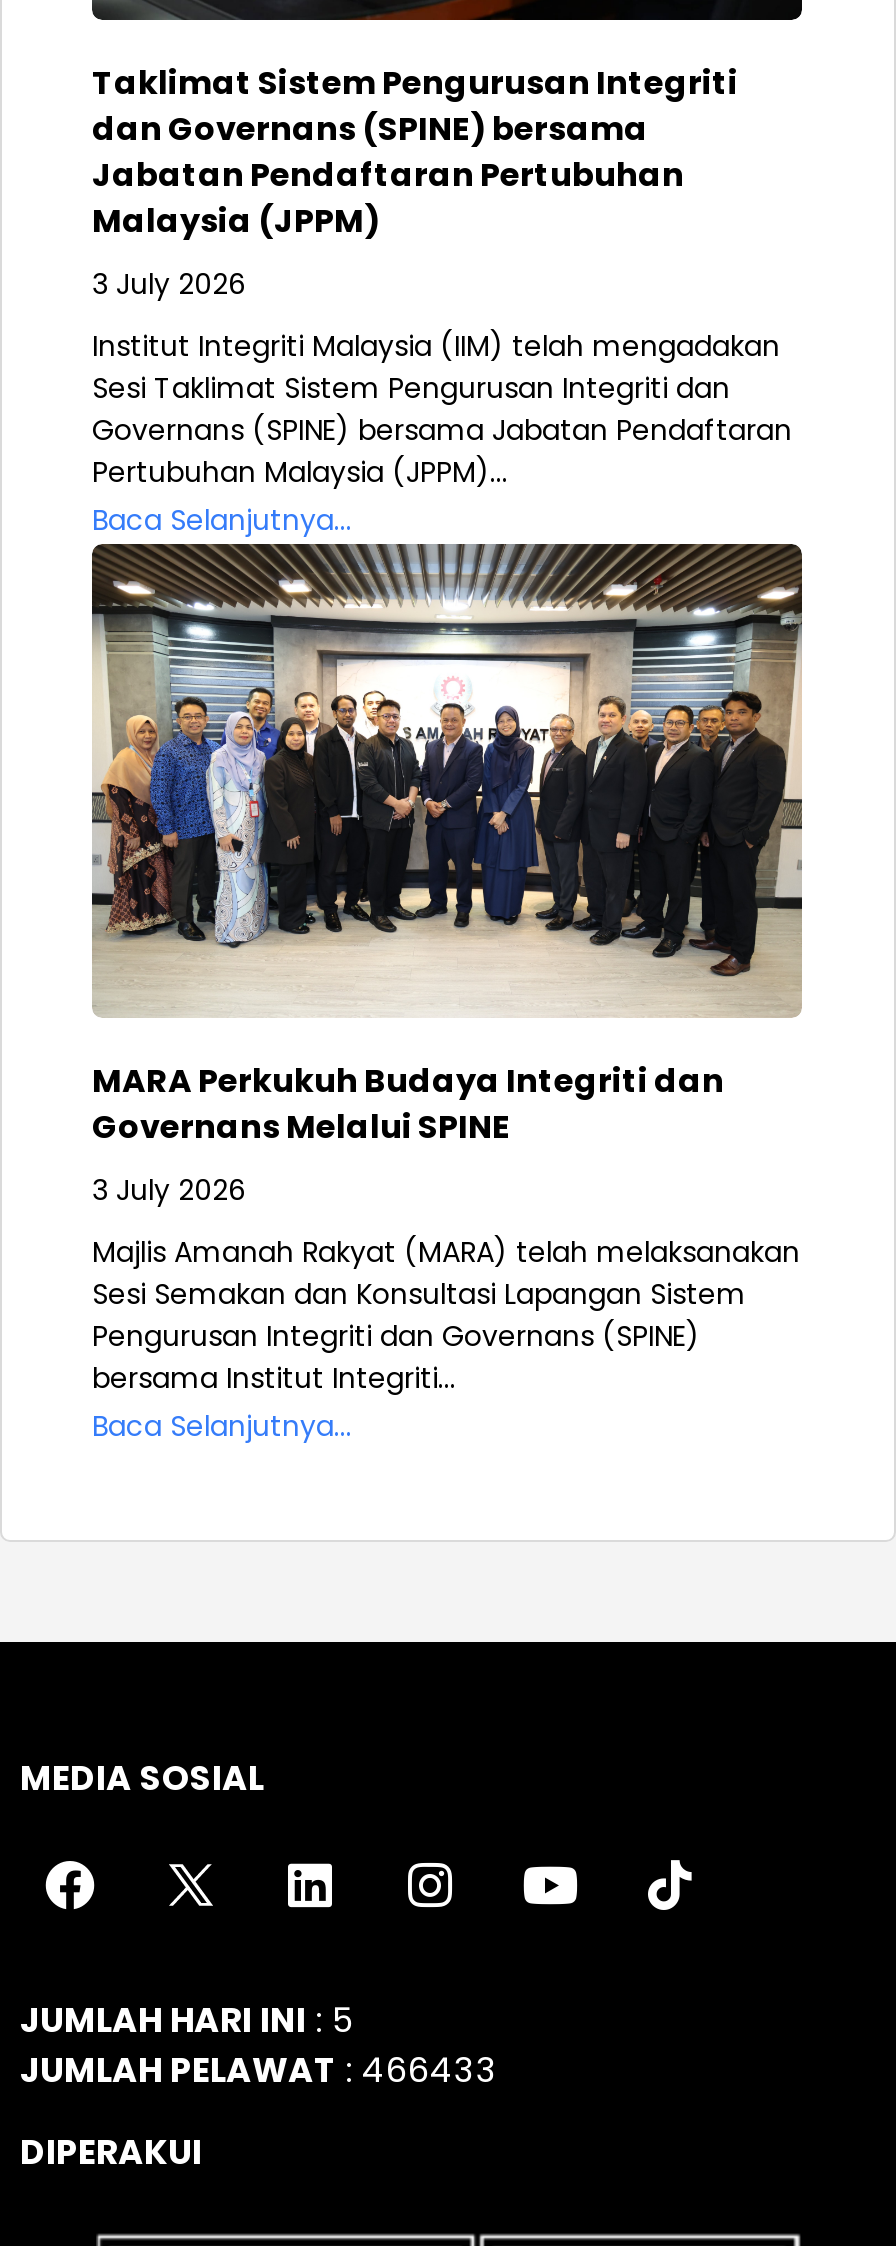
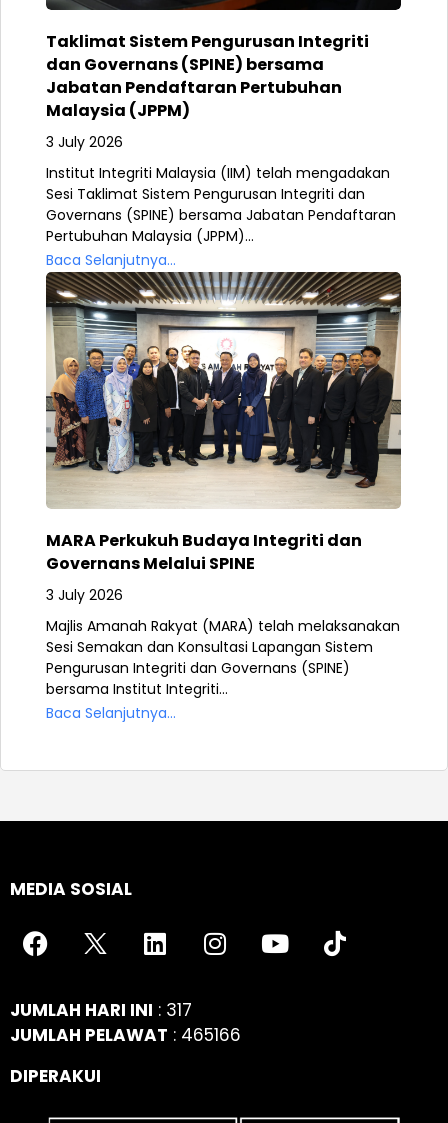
[20,1996,352,2044] JUMLAH HARI INI: 5 -> [10,998,192,1022] JUMLAH HARI INI: 317
[20,2046,498,2094] JUMLAH PELAWAT: 466433 -> [10,1023,241,1047] JUMLAH PELAWAT: 465166

